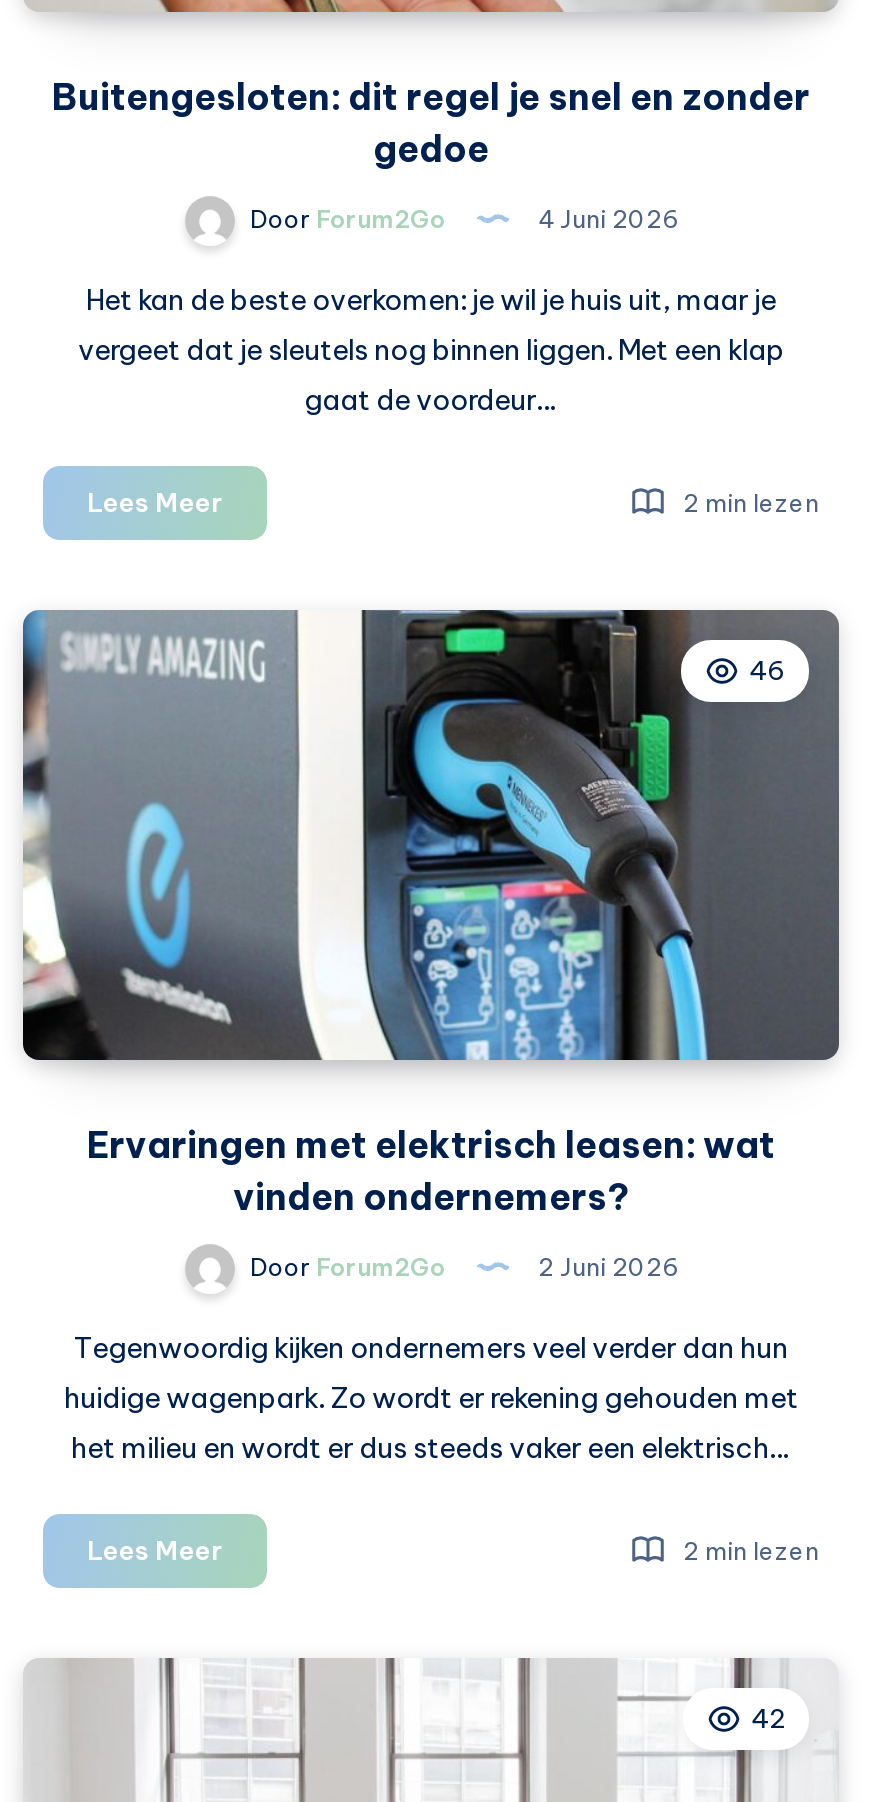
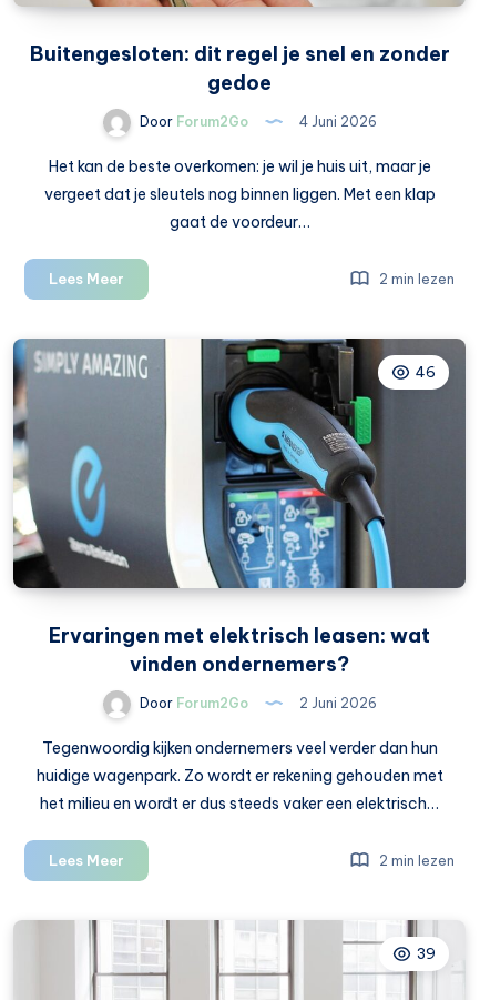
[745,1702,785,1734] 42 -> [413,945,436,962] 39

